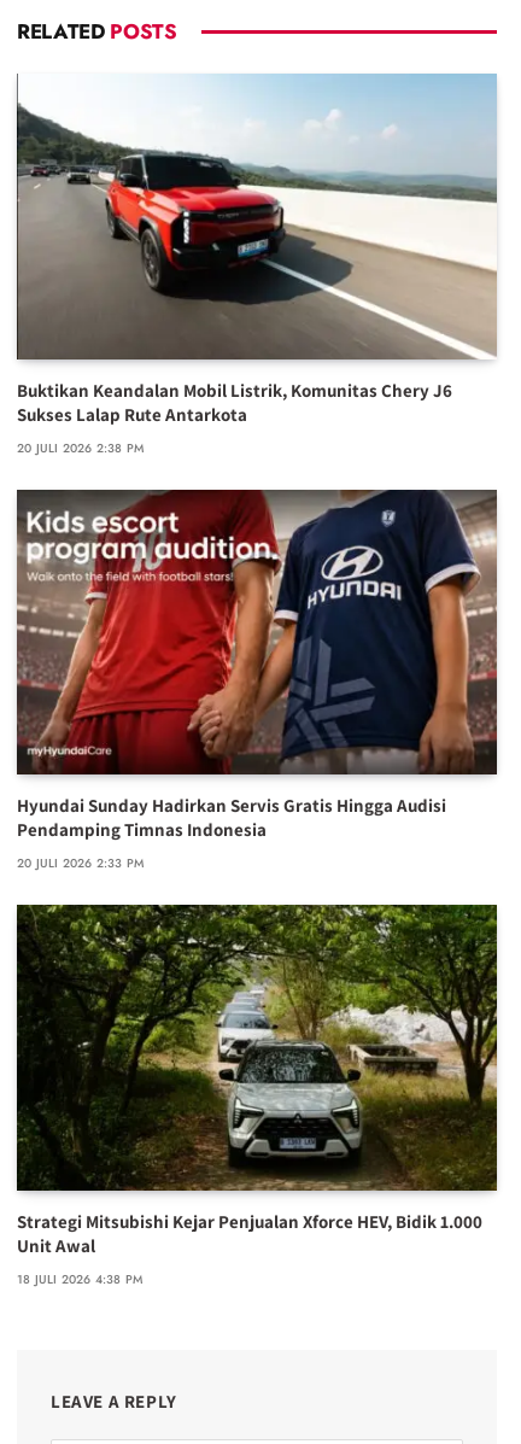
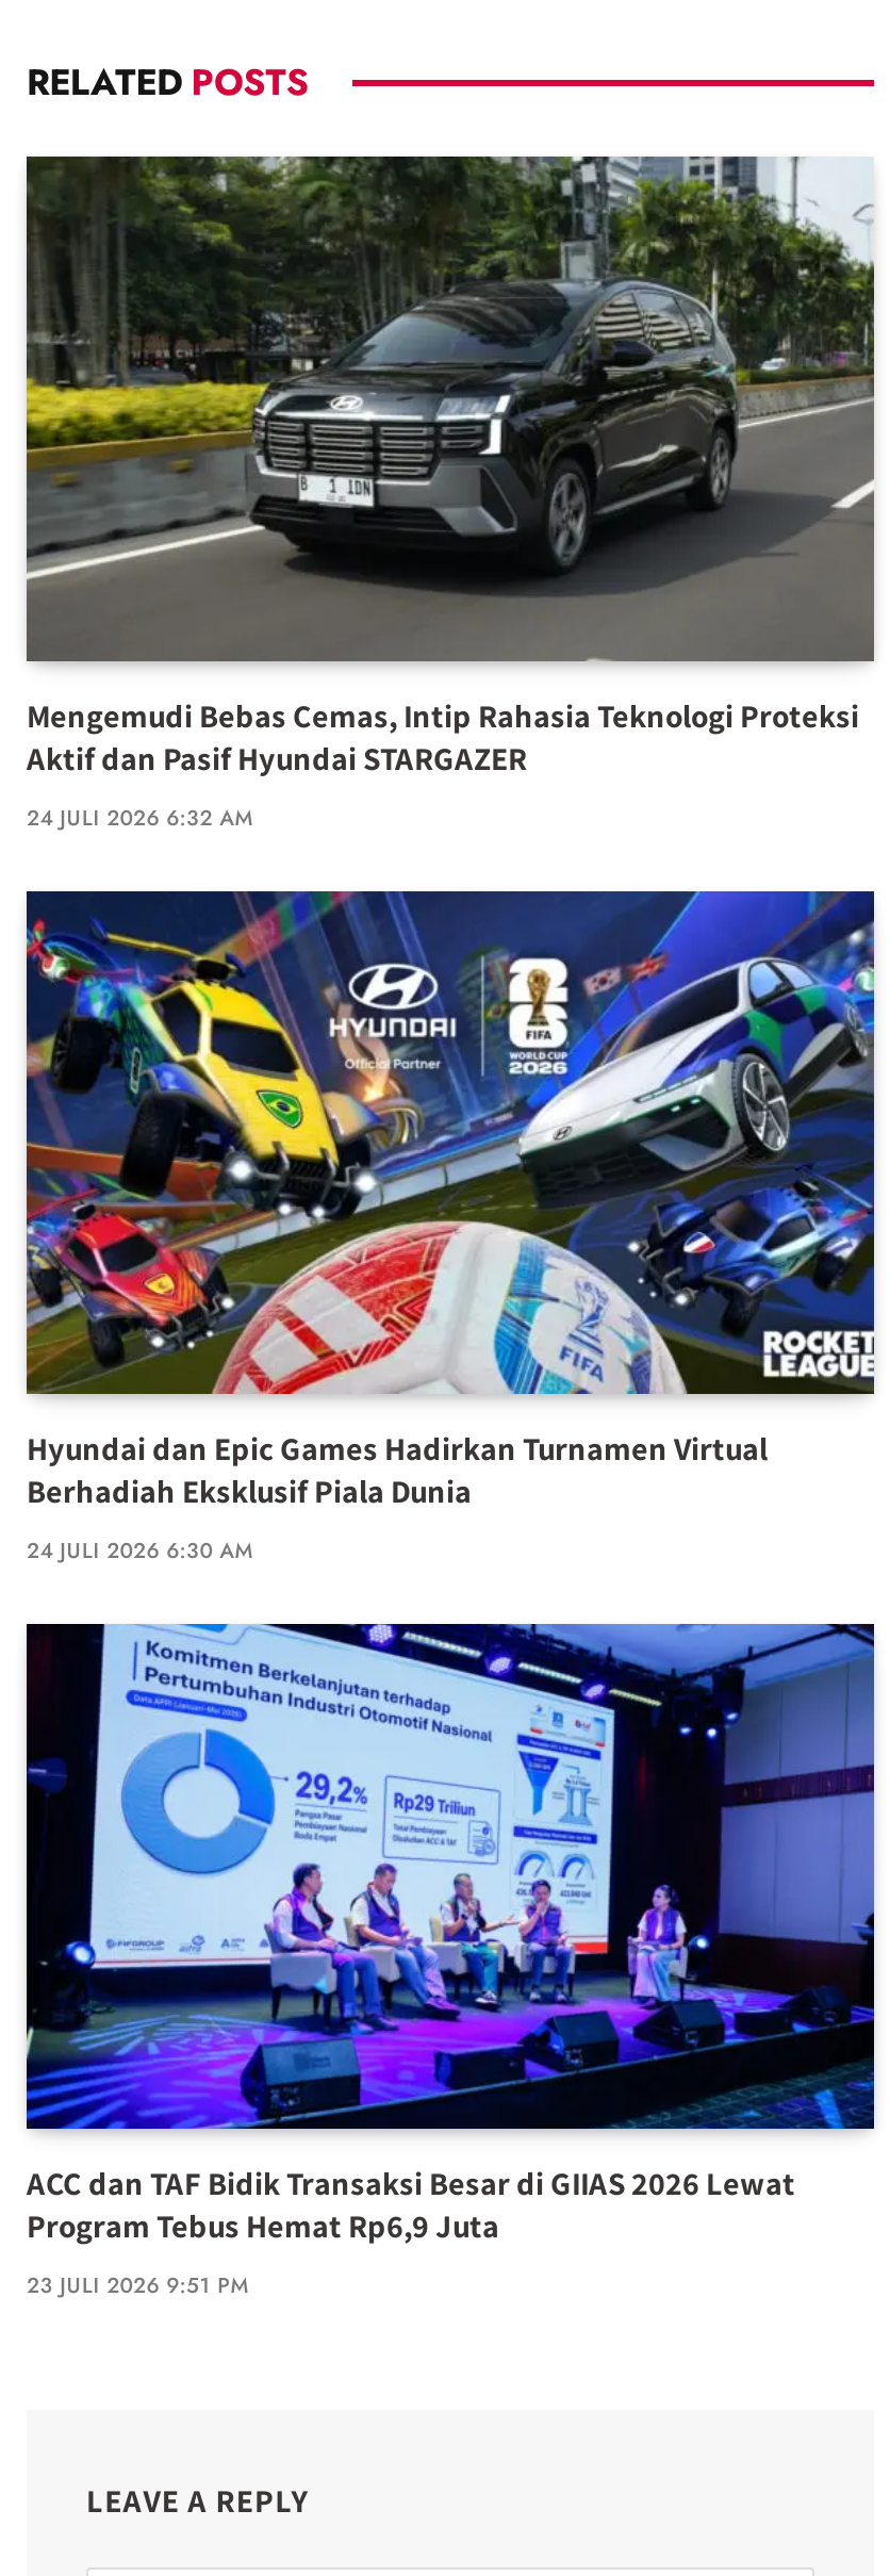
[16,74,497,425] [image] | Buktikan Keandalan Mobil Listrik, Komunitas Chery J6 | Sukses Lalap Rute Antarkota -> [24,154,876,777] [image] | Mengemudi Bebas Cemas, Intip Rahasia Teknologi Proteksi | Aktif dan Pasif Hyundai STARGAZER
[17,439,144,457] 20 JULI 2026 2:38 PM -> [27,801,252,833] 24 JULI 2026 6:32 AM
[16,489,498,841] [image] | Hyundai Sunday Hadirkan Servis Gratis Hingga Audisi | Pendamping Timnas Indonesia -> [24,889,876,1512] [image] | Hyundai dan Epic Games Hadirkan Turnamen Virtual | Berhadiah Eksklusif Piala Dunia
[17,855,144,873] 20 JULI 2026 2:33 PM -> [27,1535,252,1567] 24 JULI 2026 6:30 AM
[16,904,498,1257] [image] | Strategi Mitsubishi Kejar Penjualan Xforce HEV, Bidik 1.000 | Unit Awal -> [24,1622,876,2247] [image] | ACC dan TAF Bidik Transaksi Besar di GIIAS 2026 Lewat | Program Tebus Hemat Rp6,9 Juta
[17,1271,142,1289] 18 JULI 2026 4:38 PM -> [27,2270,248,2302] 23 JULI 2026 9:51 PM

